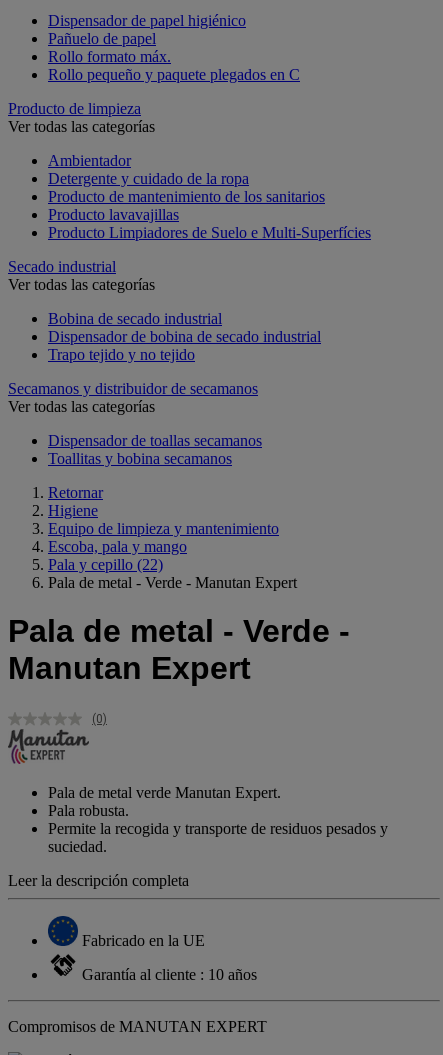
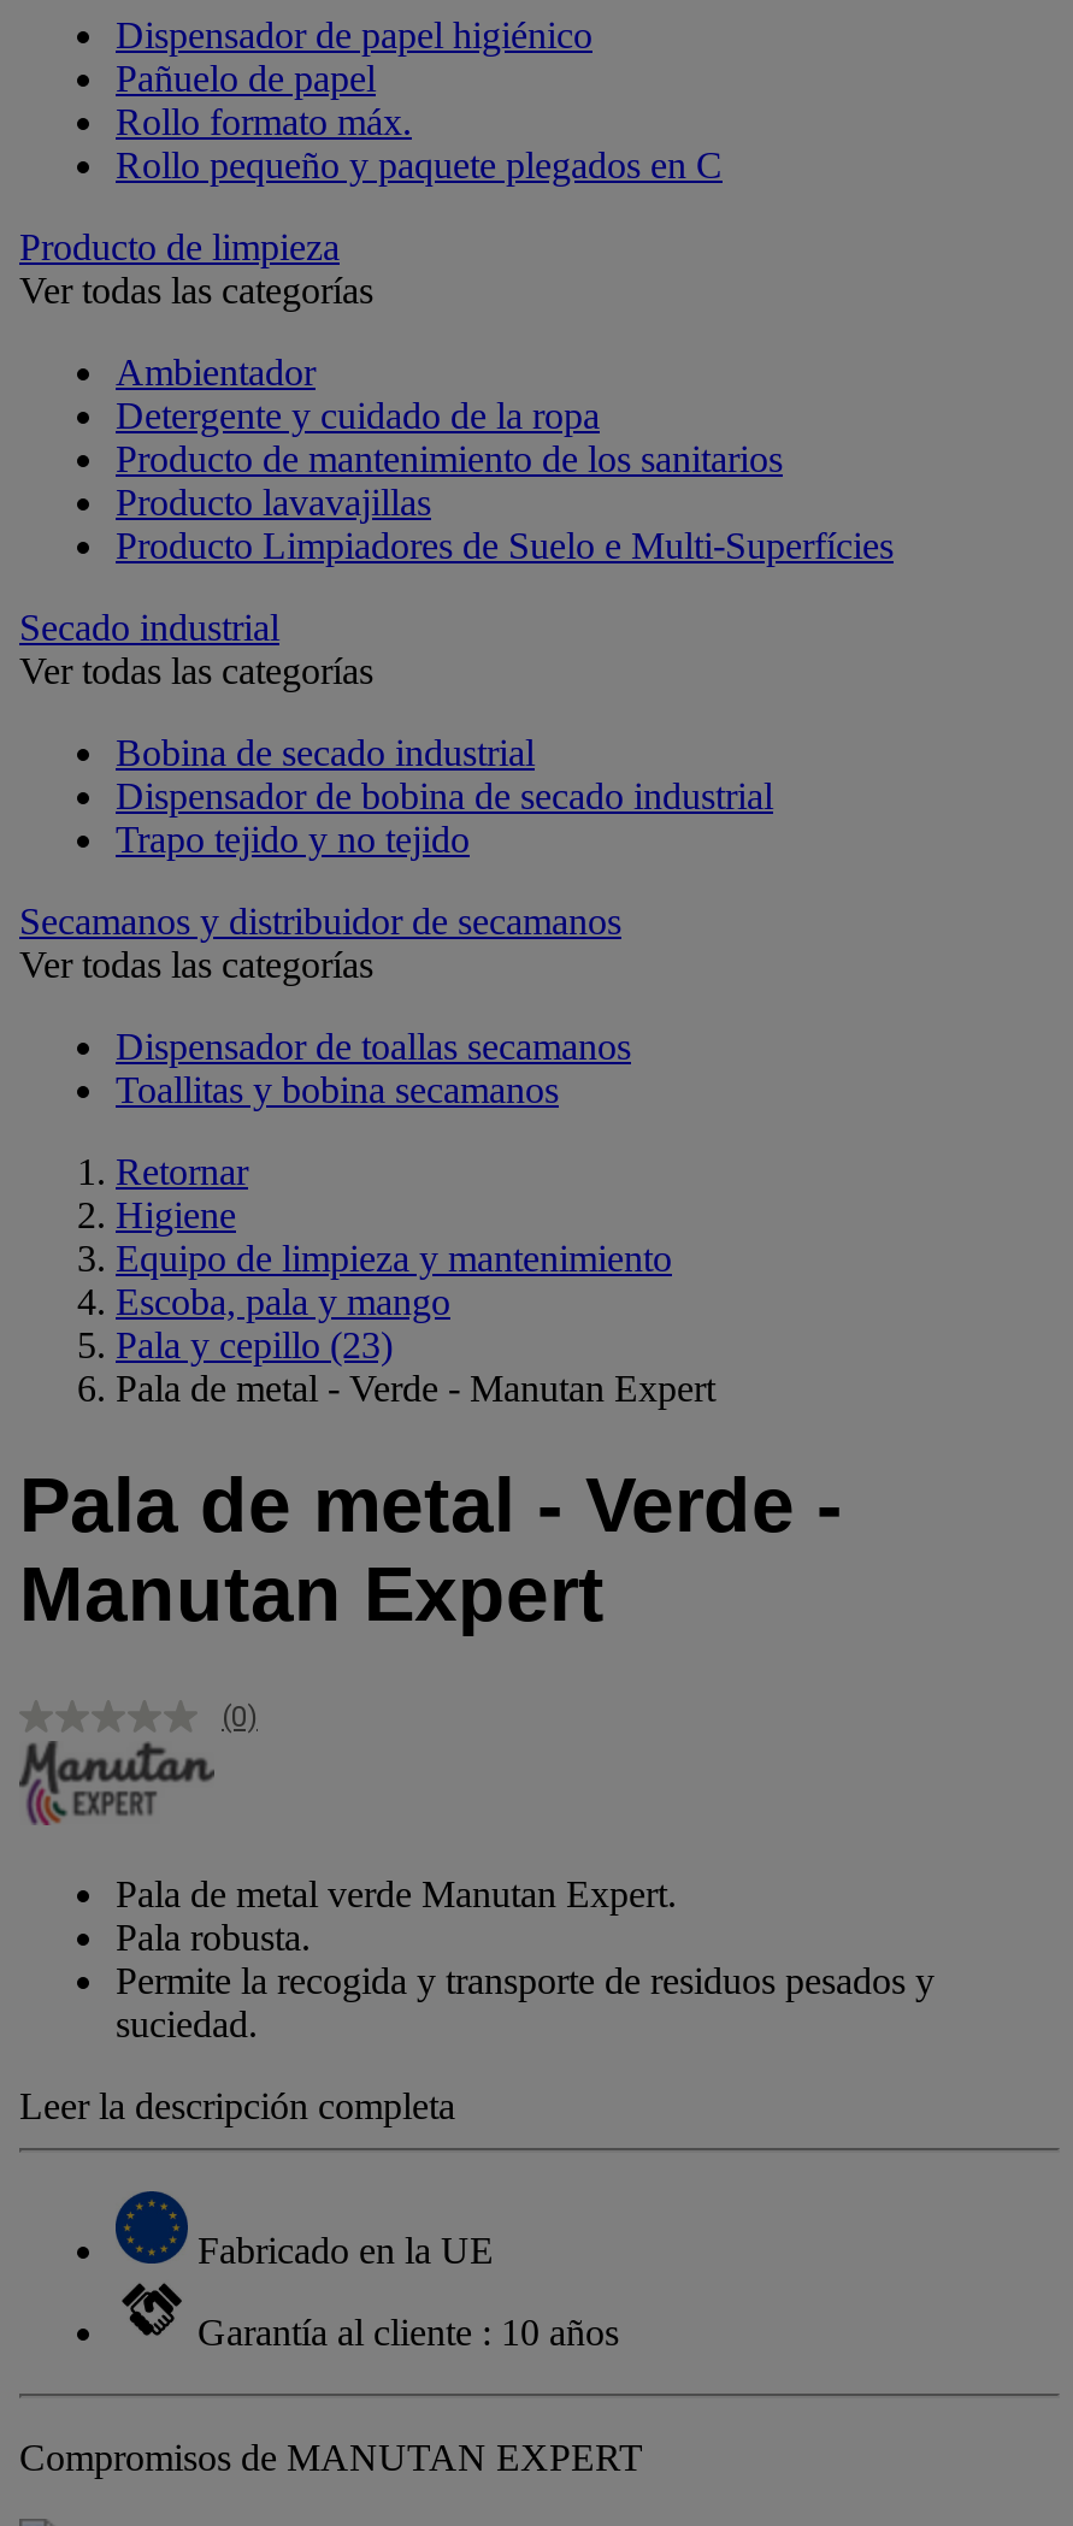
[48,556,163,573] Pala y cepillo (22) -> [116,1324,393,1365] Pala y cepillo (23)

